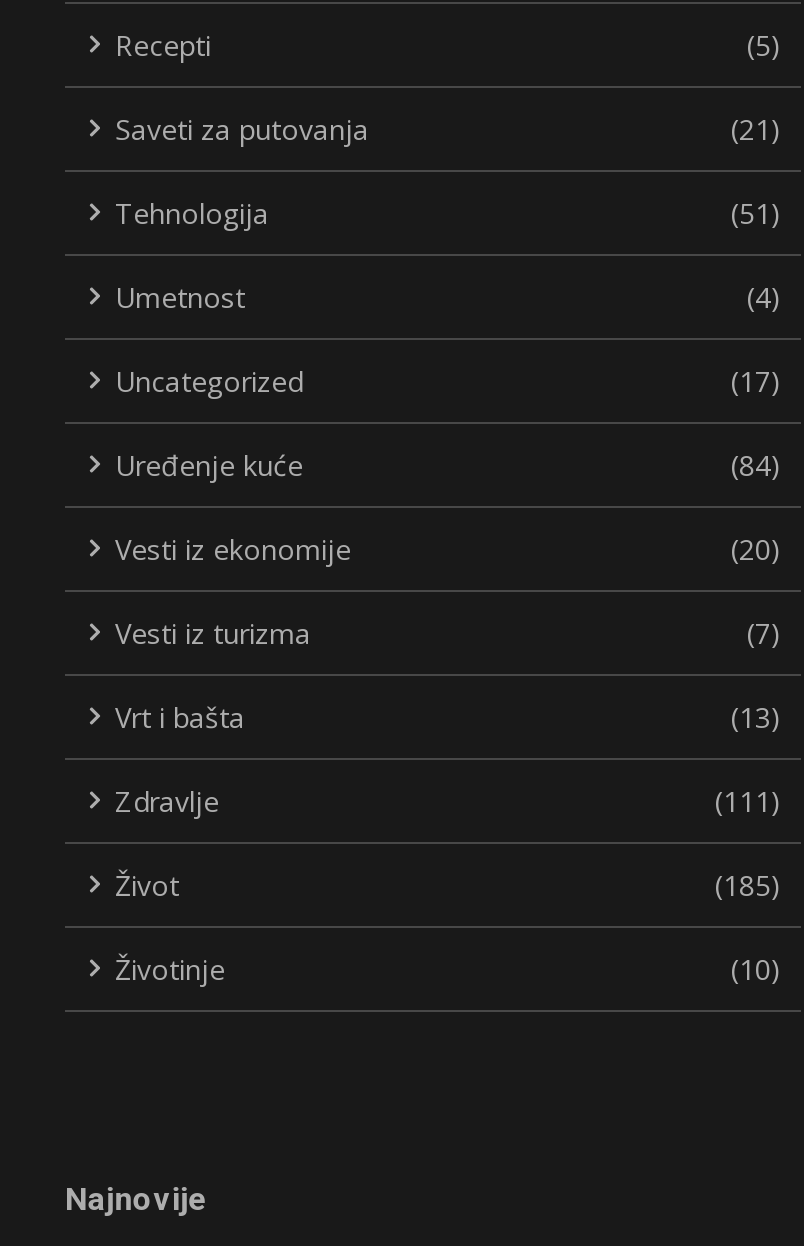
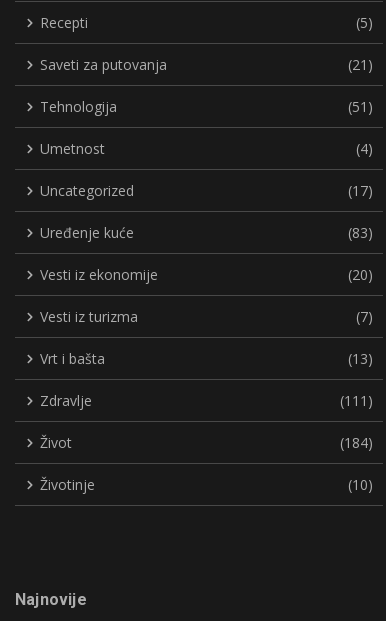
[731,446,781,484] (84) -> [348,223,373,242] (83)
[715,866,781,904] (185) -> [340,433,373,452] (184)

